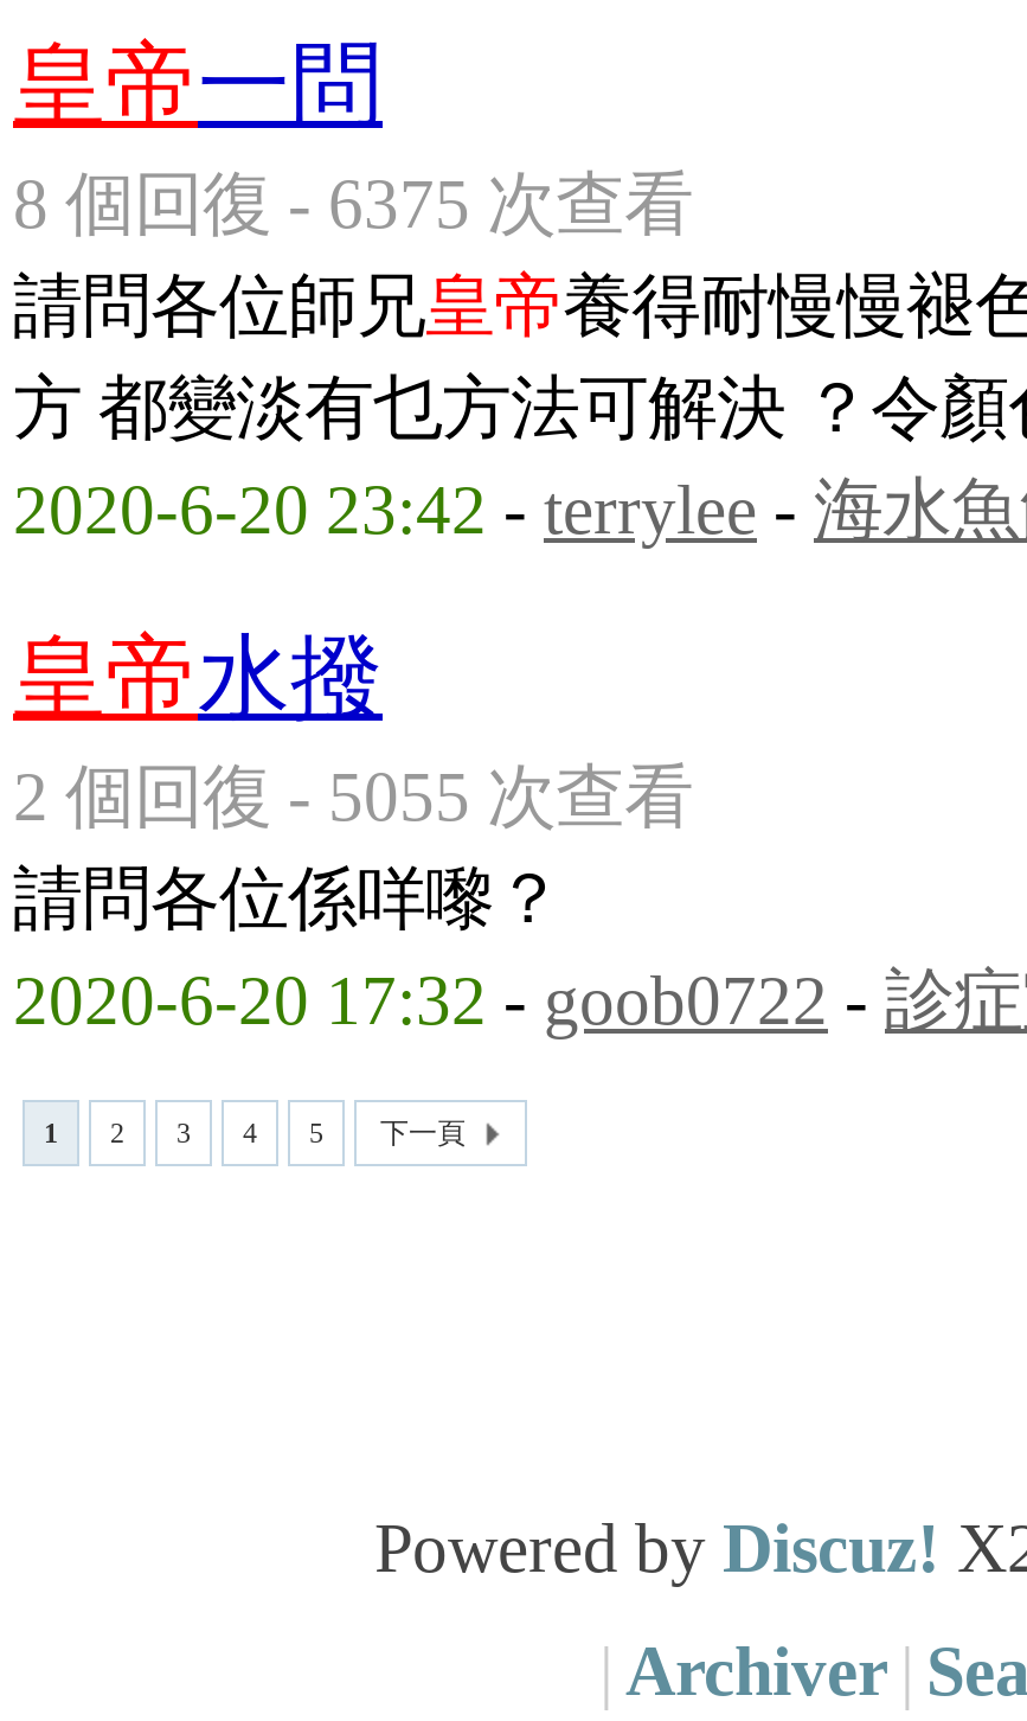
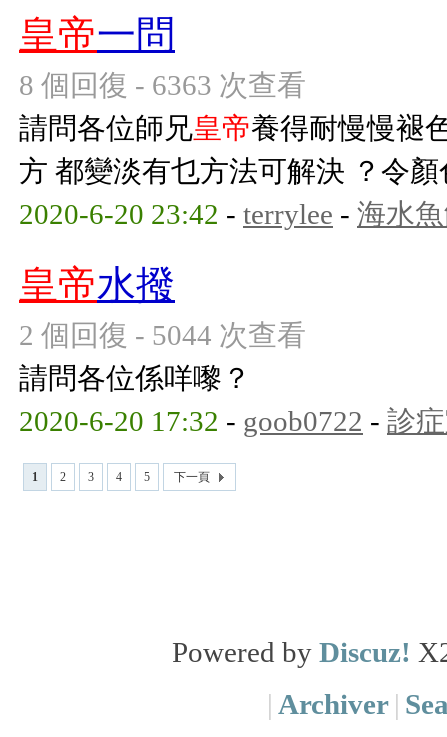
[13,166,693,242] 8 個回復 - 6375 次查看 -> [19,69,306,101] 8 個回復 - 6363 次查看
[13,759,693,834] 2 個回復 - 5055 次查看 -> [19,319,306,351] 2 個回復 - 5044 次查看

